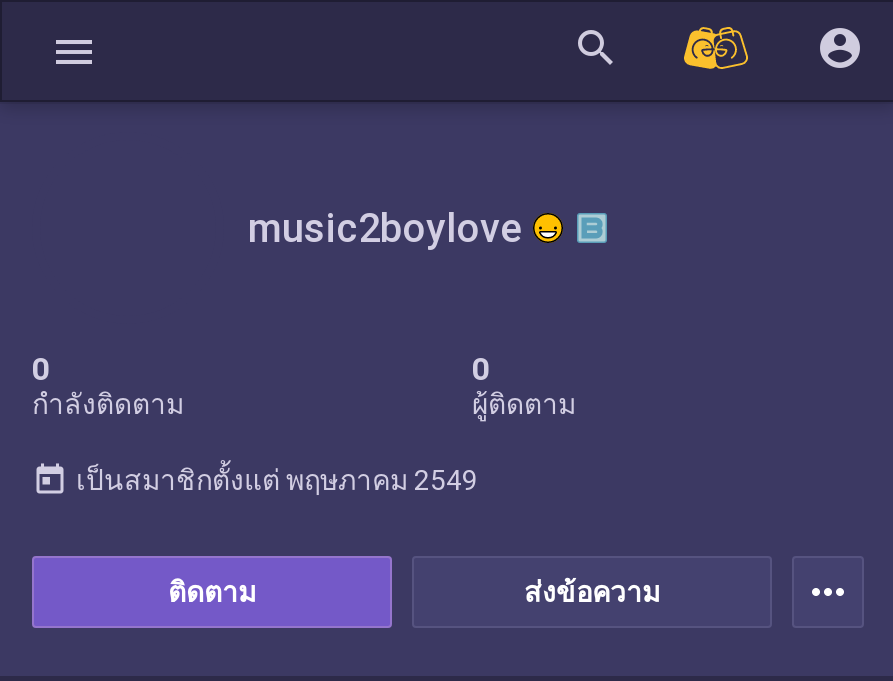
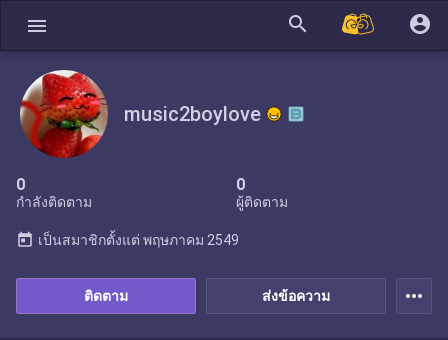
none -> [19,69,109,159] [image]

